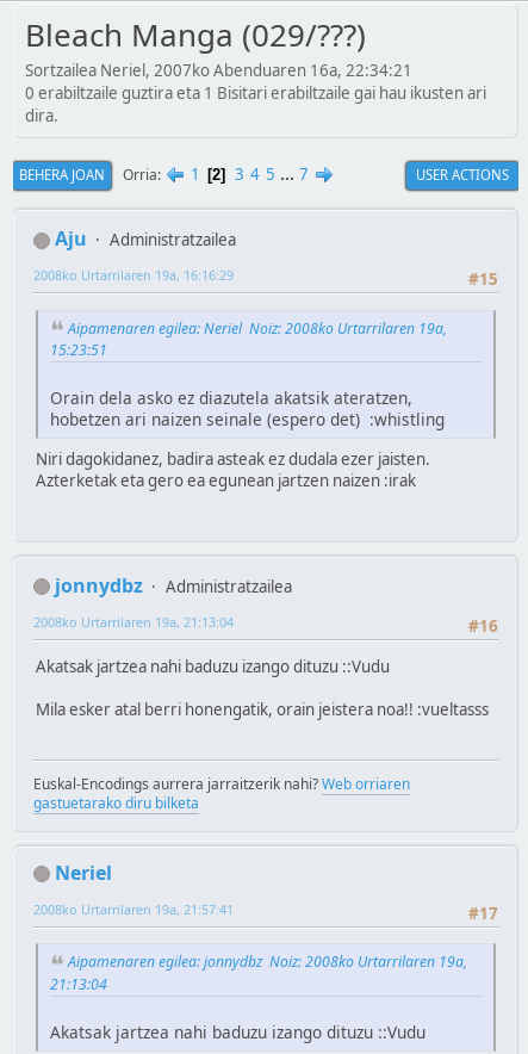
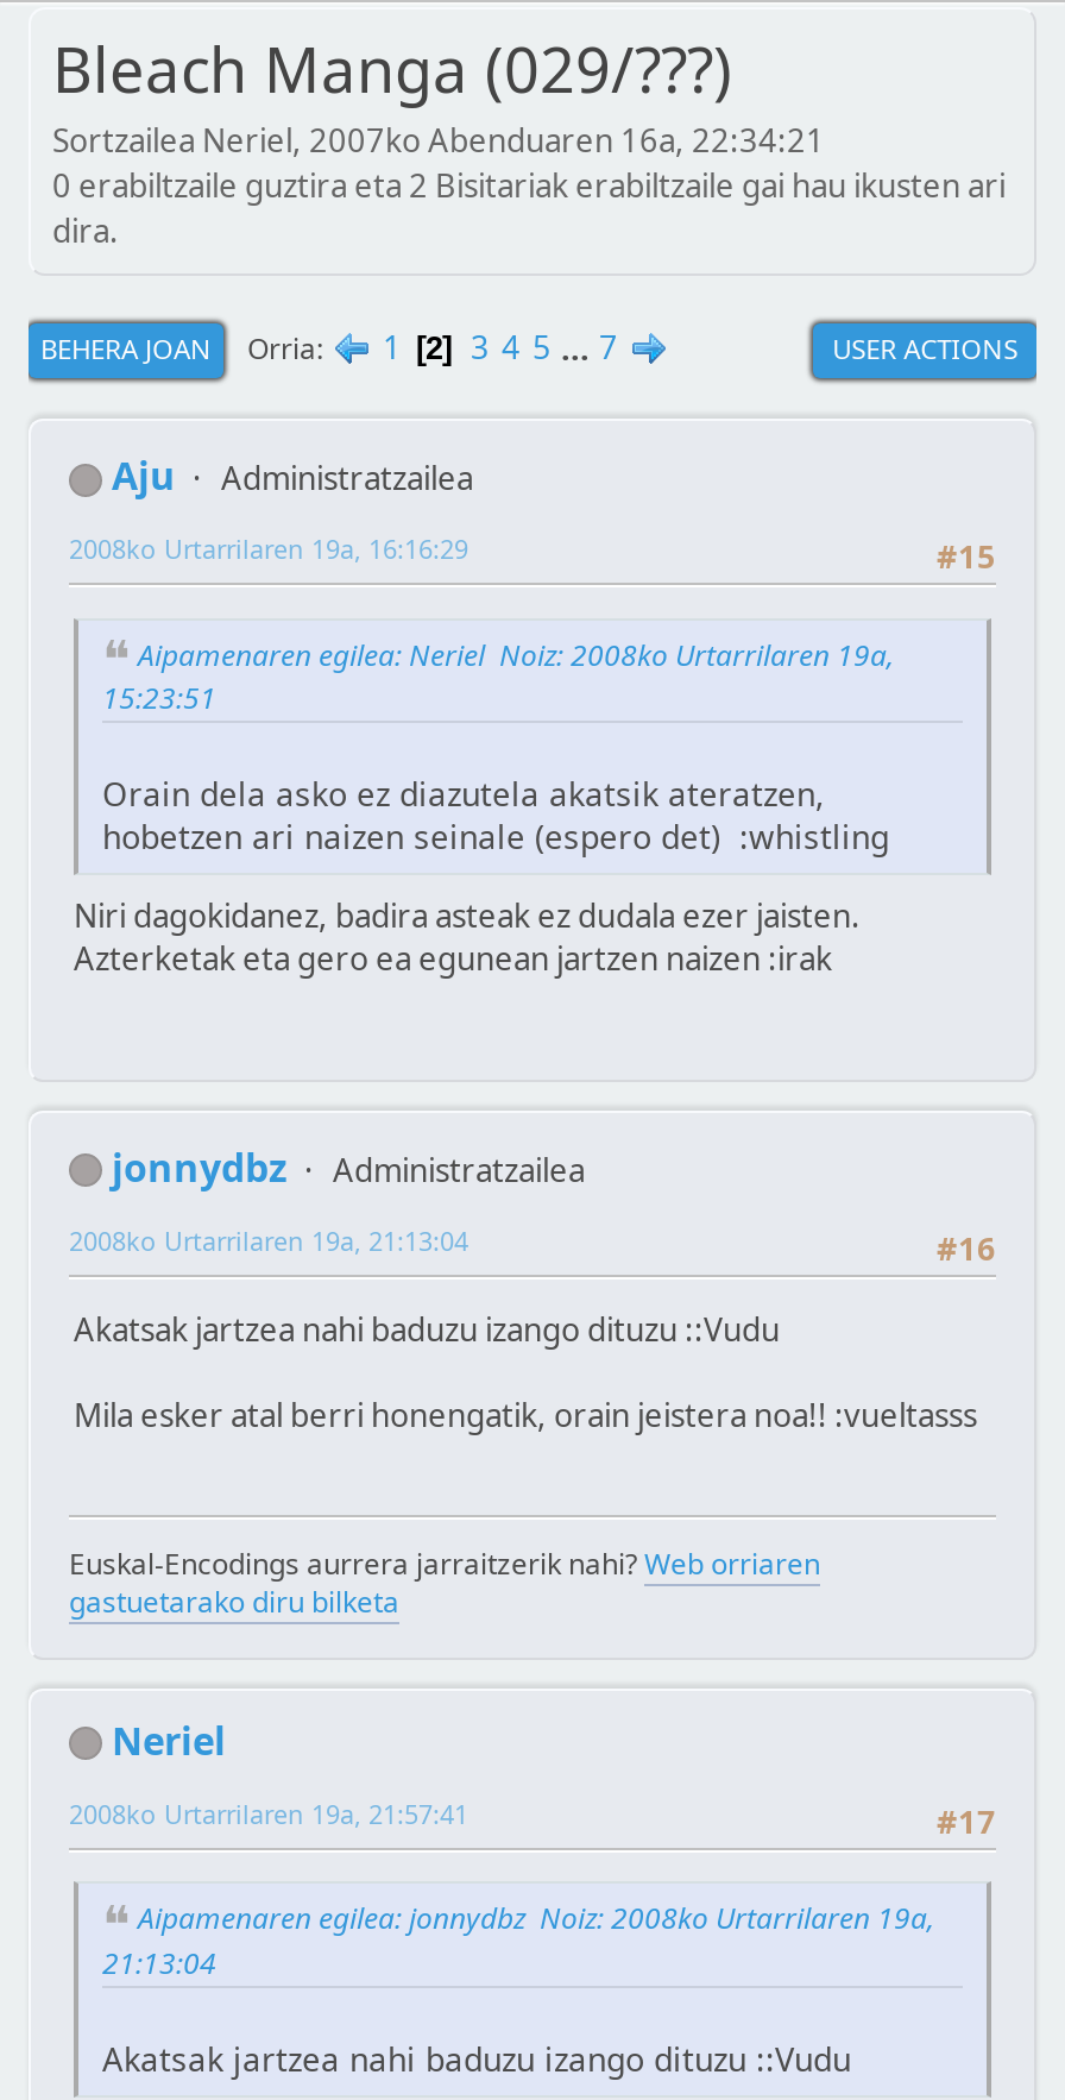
[25,82,486,103] 0 erabiltzaile guztira eta 1 Bisitari erabiltzaile gai hau ikusten ari -> [52,163,1006,206] 0 erabiltzaile guztira eta 2 Bisitariak erabiltzaile gai hau ikusten ari

